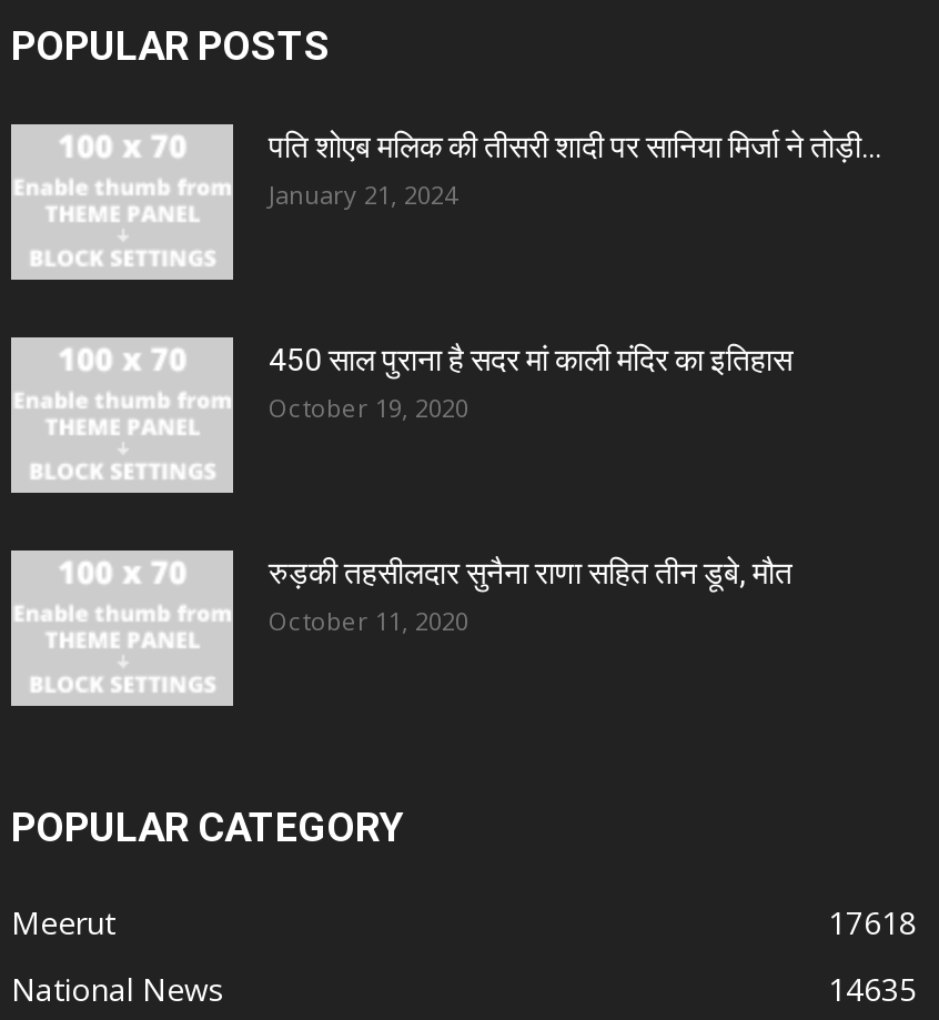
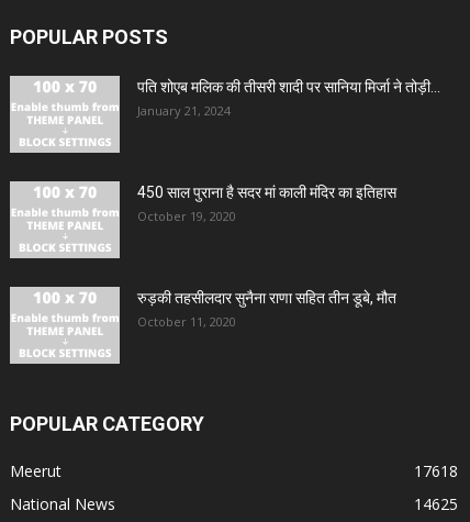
[828,969,917,1011] 14635 -> [414,494,458,515] 14625

